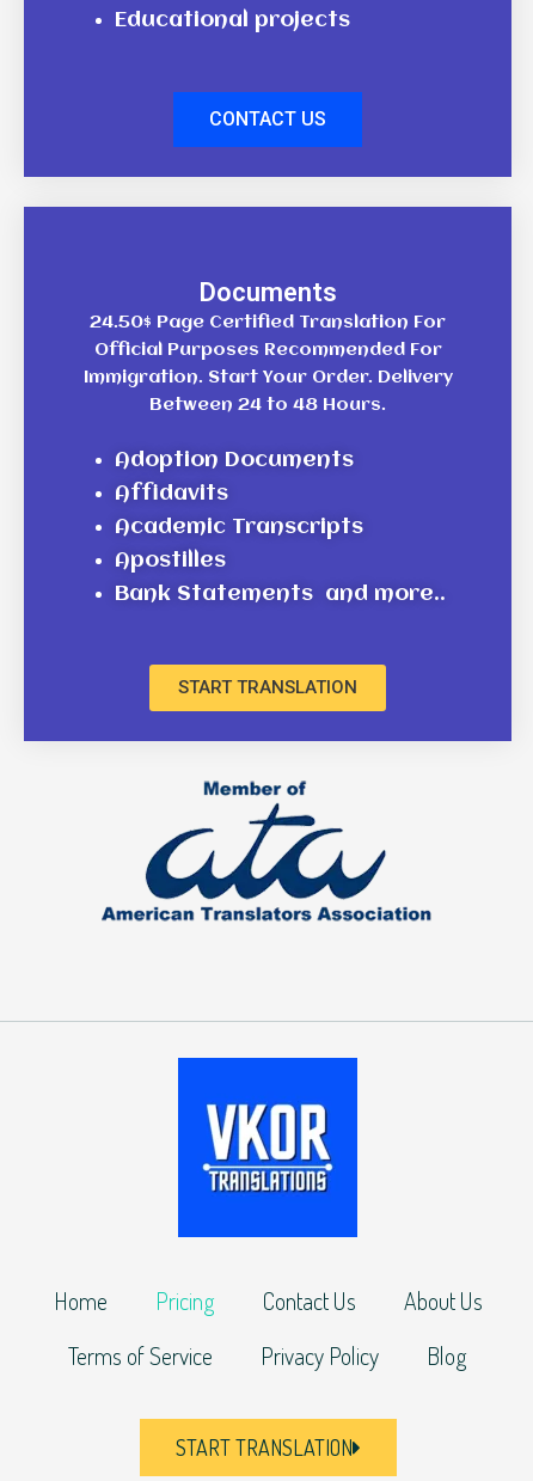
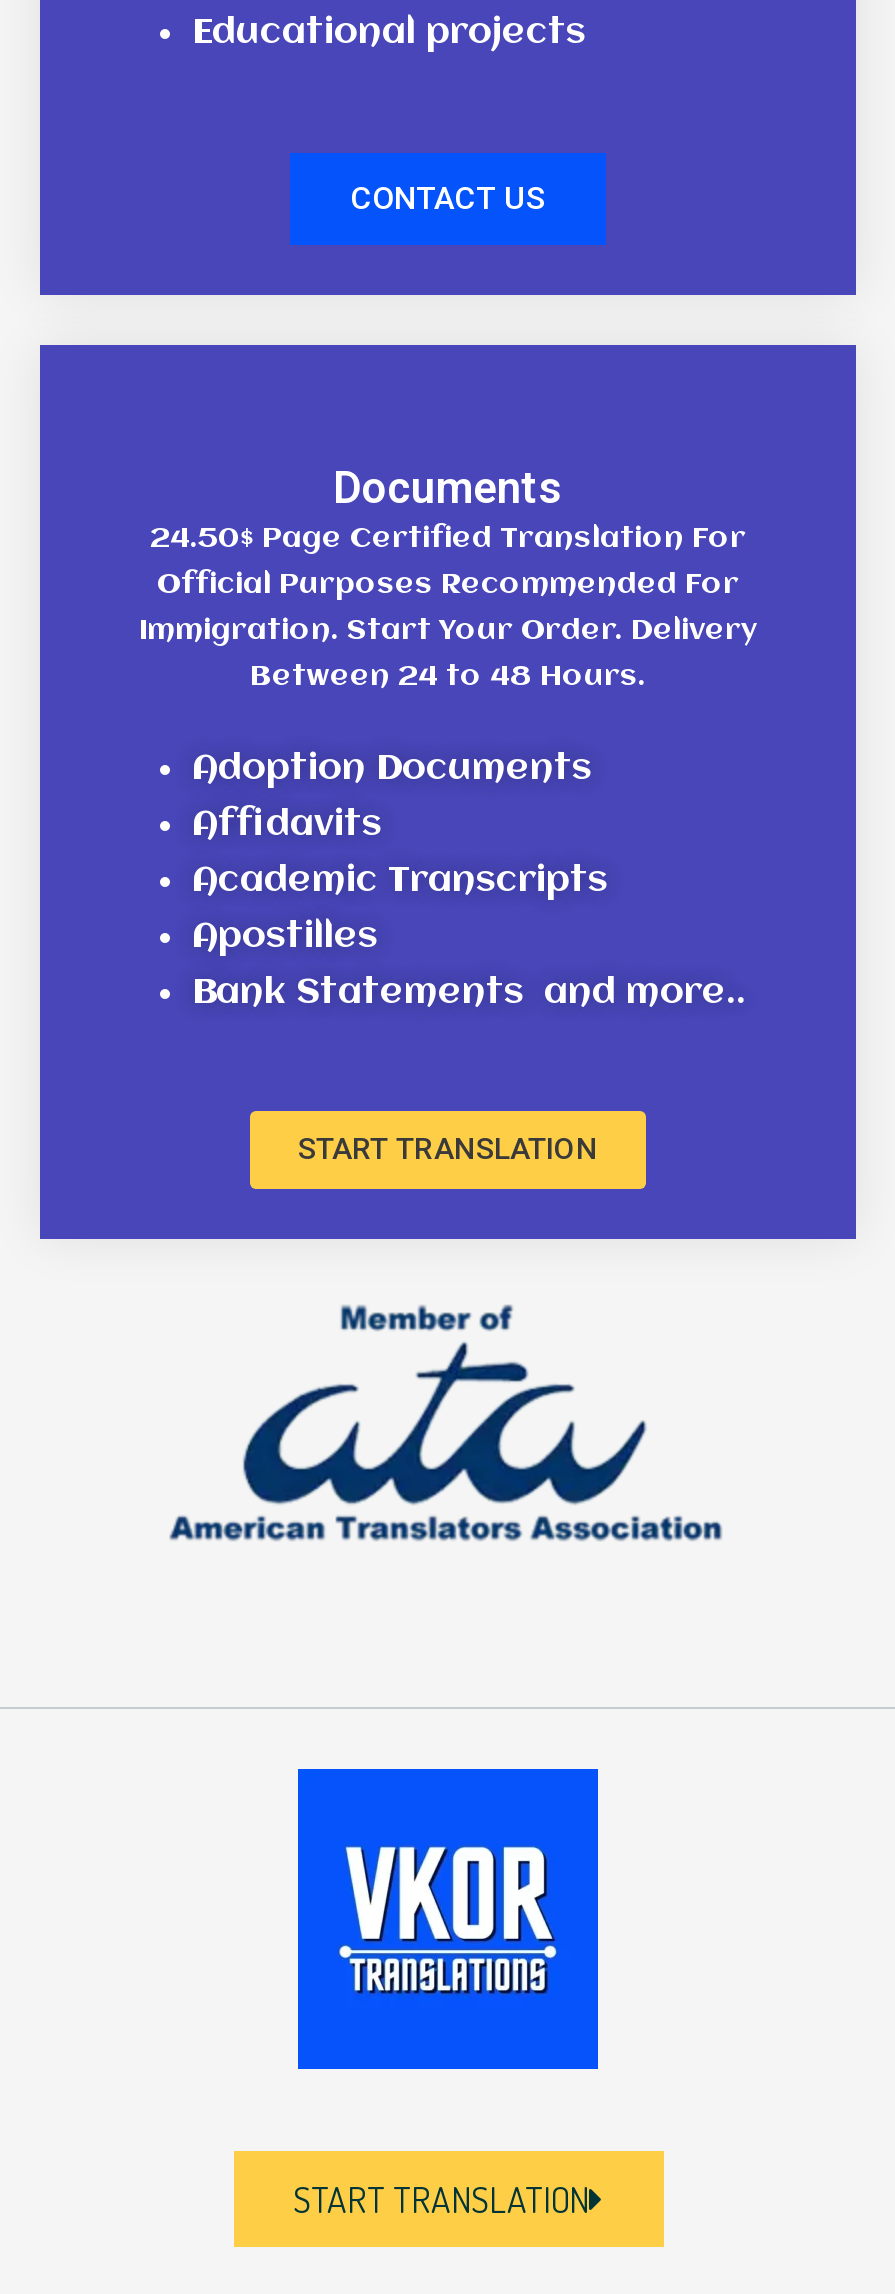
[53,1285,482,1371] Home | Pricing | Contact Us | About Us | Terms of Service | Privacy Policy | Blog -> none

